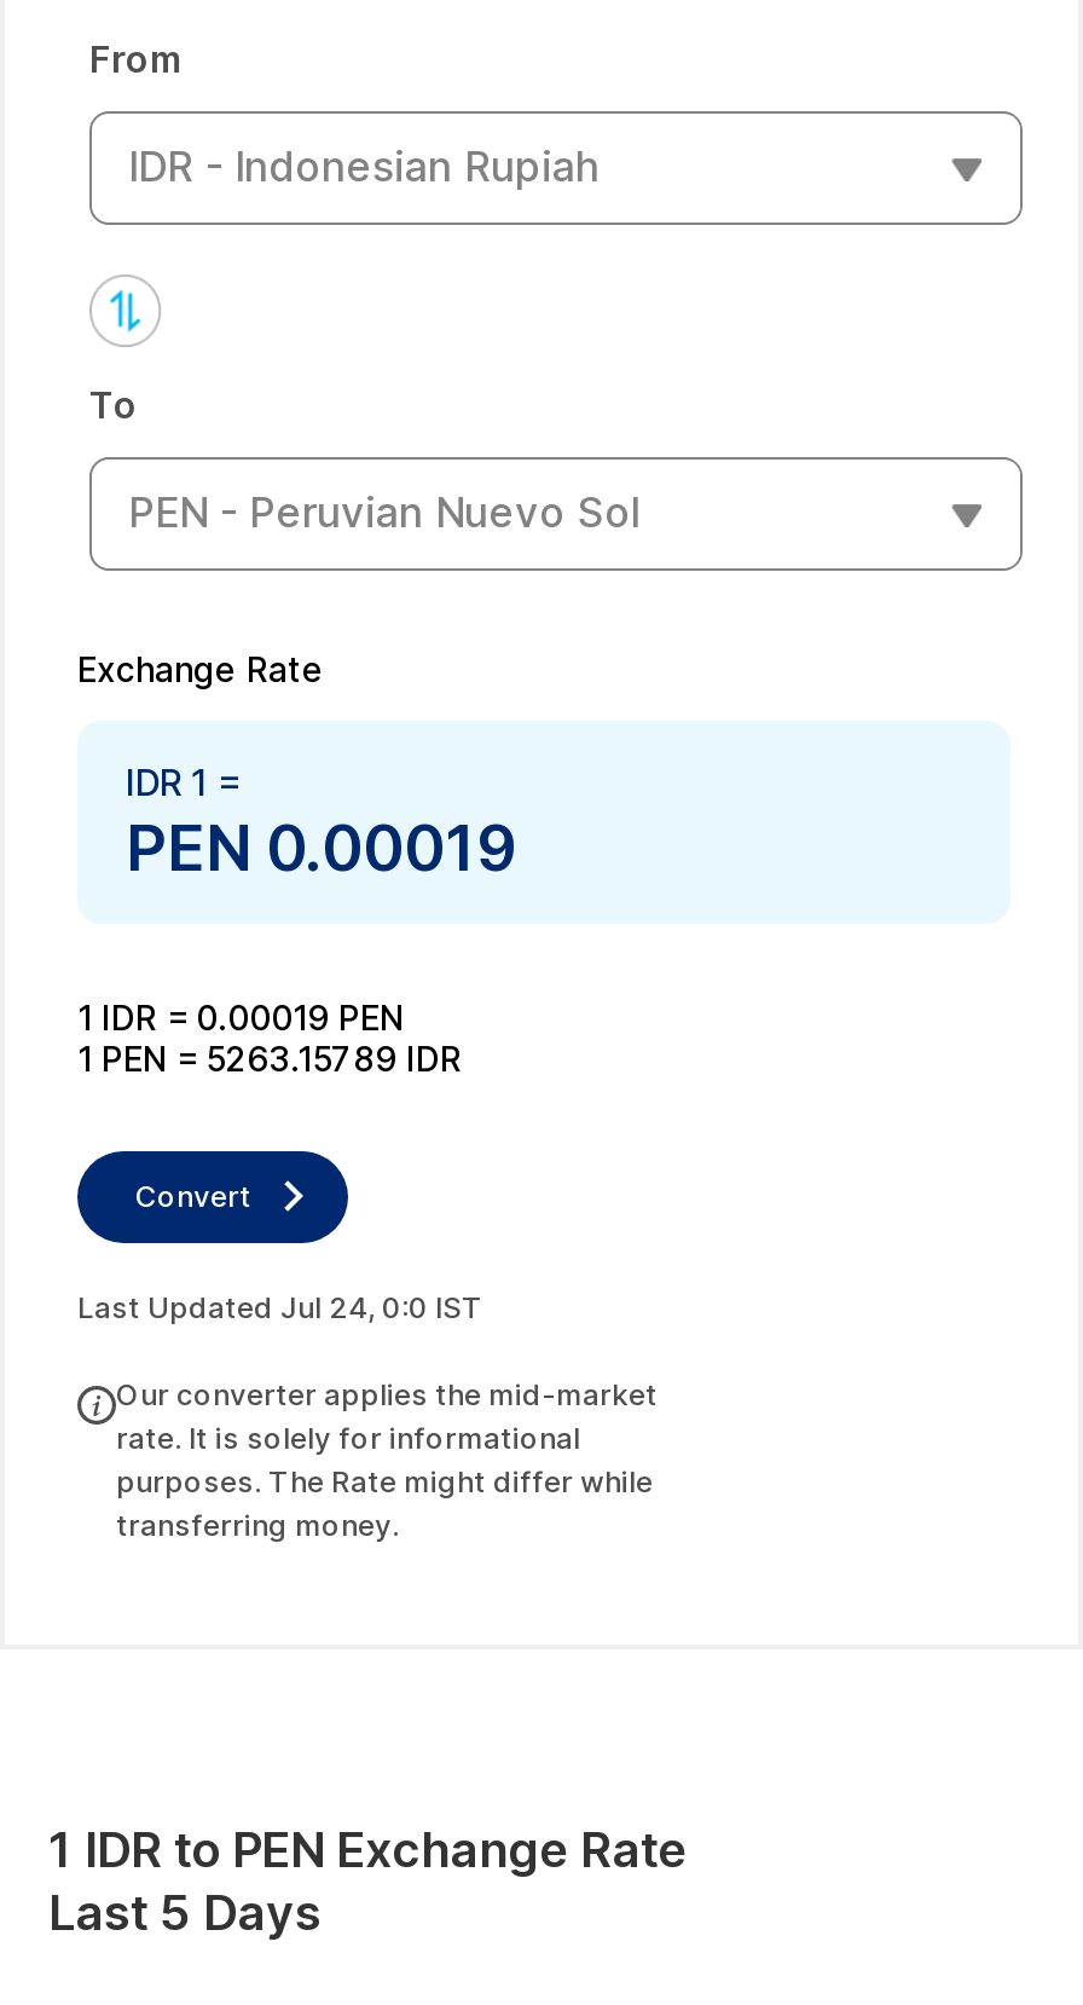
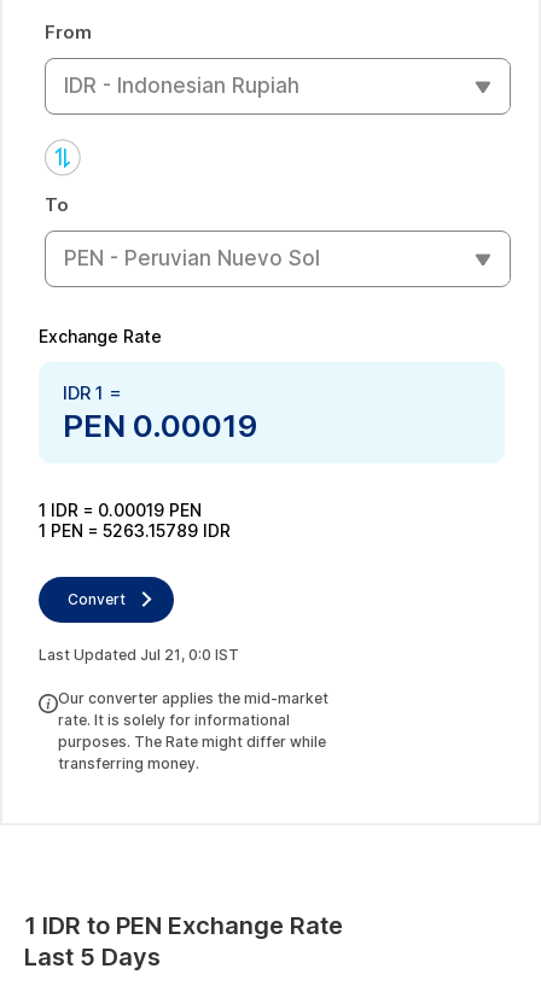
[77,1288,483,1324] Last Updated Jul 24, 0:0 IST -> [39,645,239,663] Last Updated Jul 21, 0:0 IST

